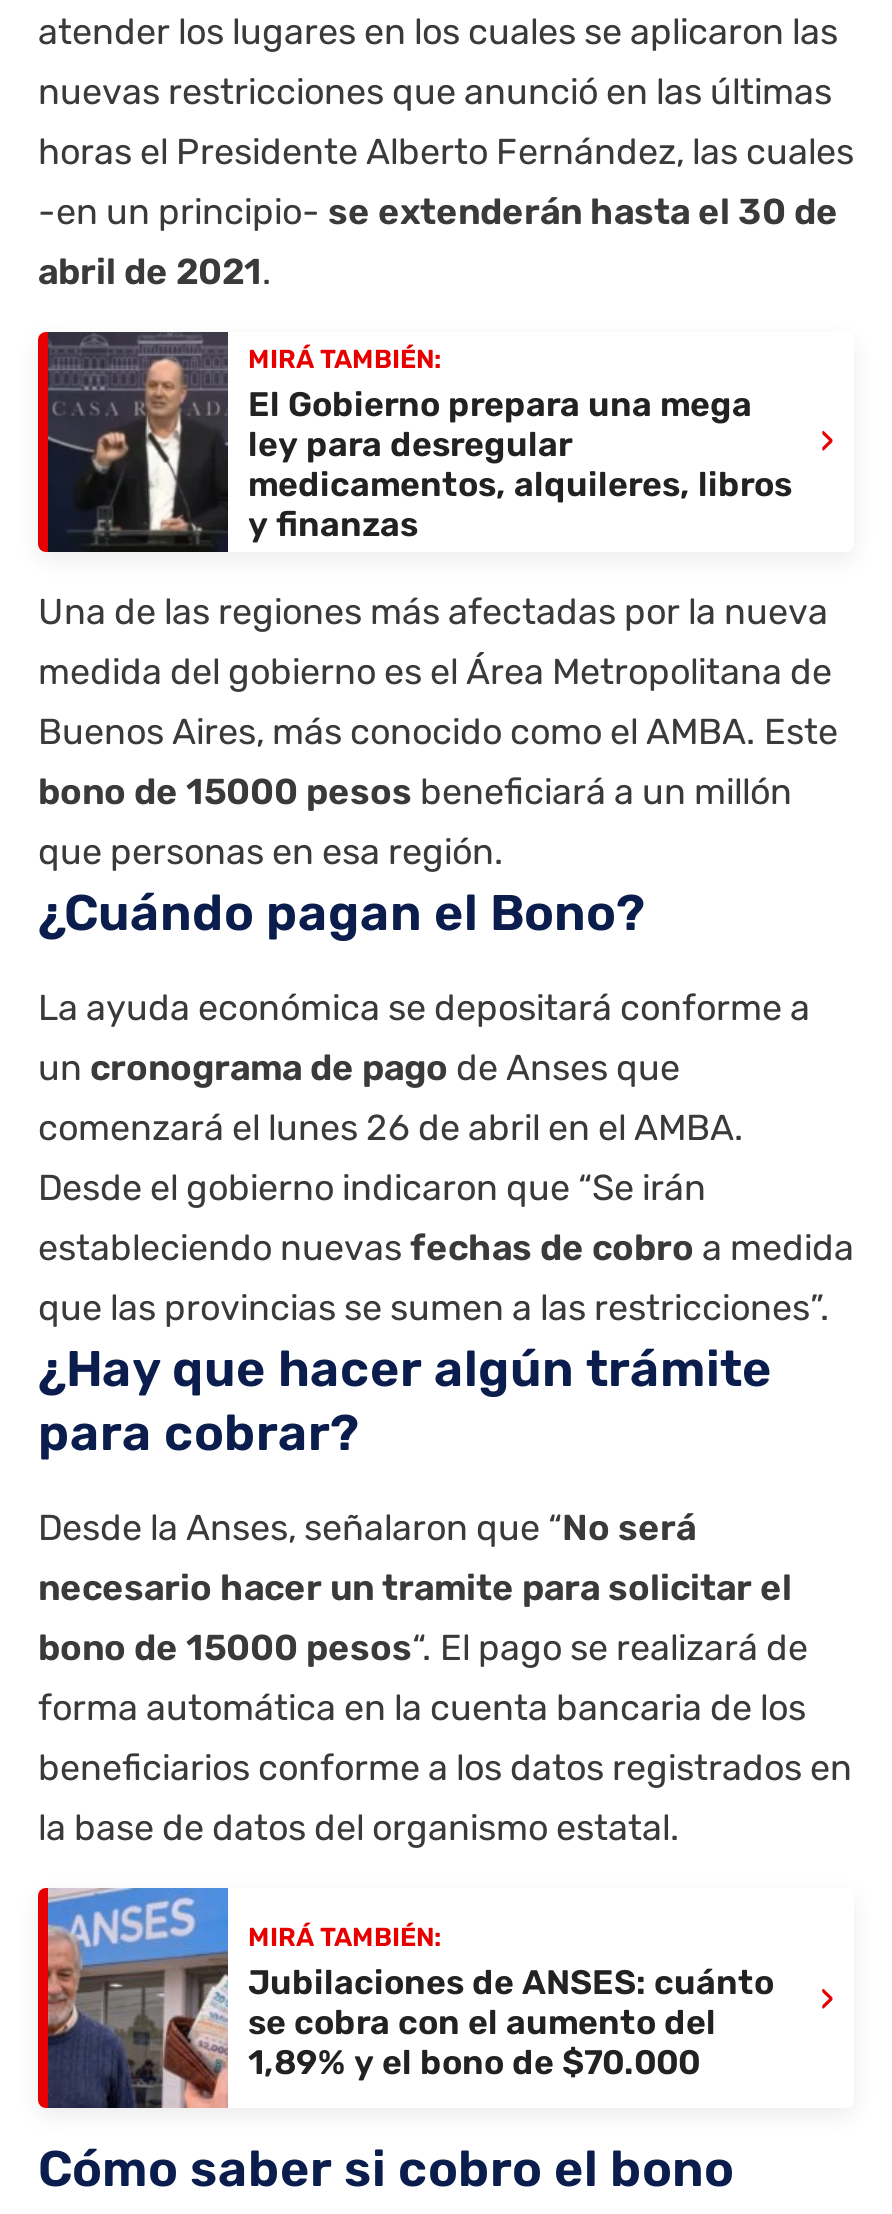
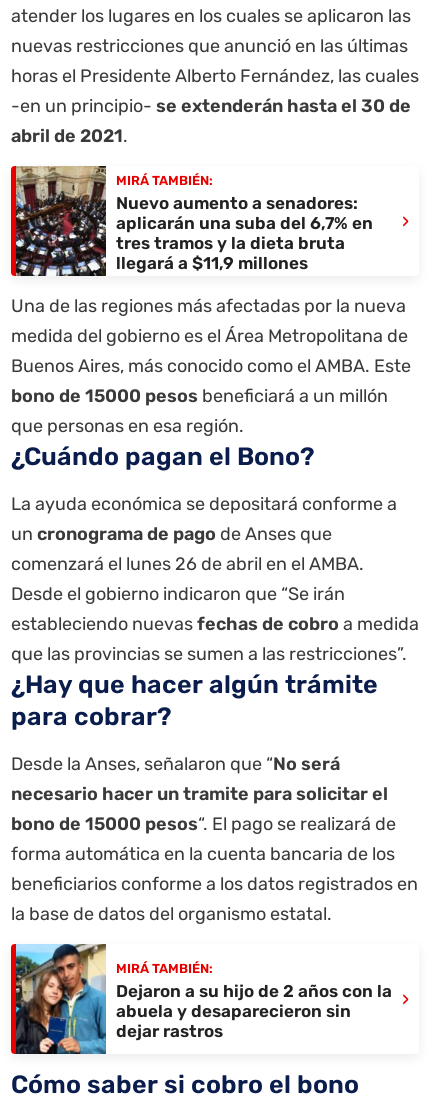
[46,330,792,554] [image] | El Gobierno prepara una mega | ley para desregular | medicamentos, alquileres, libros | y finanzas -> [15,165,373,277] [image] | Nuevo aumento a senadores: | aplicarán una suba del 6,7% en | tres tramos y la dieta bruta | llegará a $11,9 millones
[46,1886,774,2110] [image] | Jubilaciones de ANSES: cuánto | se cobra con el aumento del | 1,89% y el bono de $70.000 -> [15,943,392,1055] [image] | Dejaron a su hijo de 2 años con la | abuela y desaparecieron sin | dejar rastros

